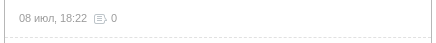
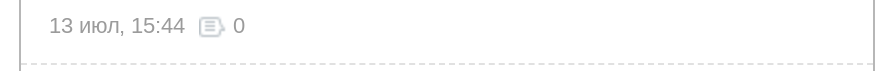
[19,12,117,24] 08 июл, 18:22 0 -> [49,12,245,36] 13 июл, 15:44 0

